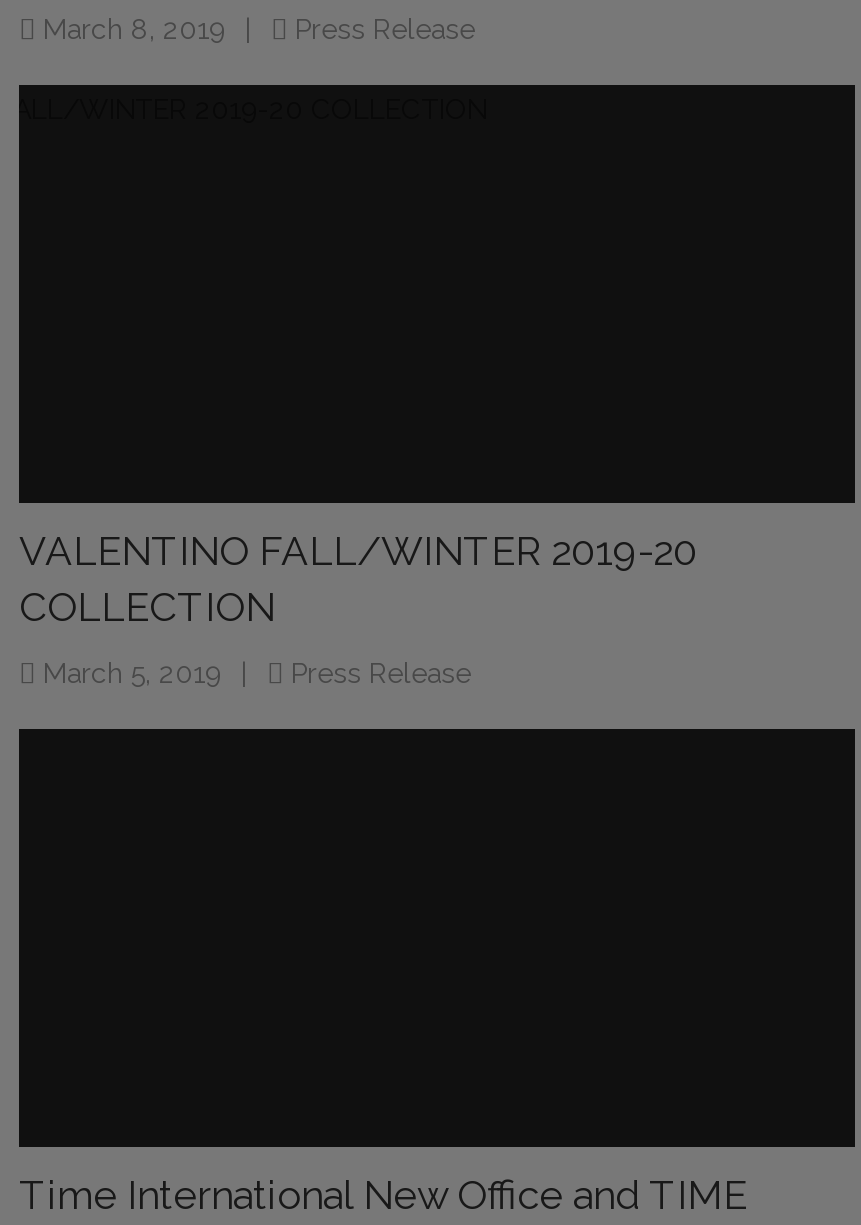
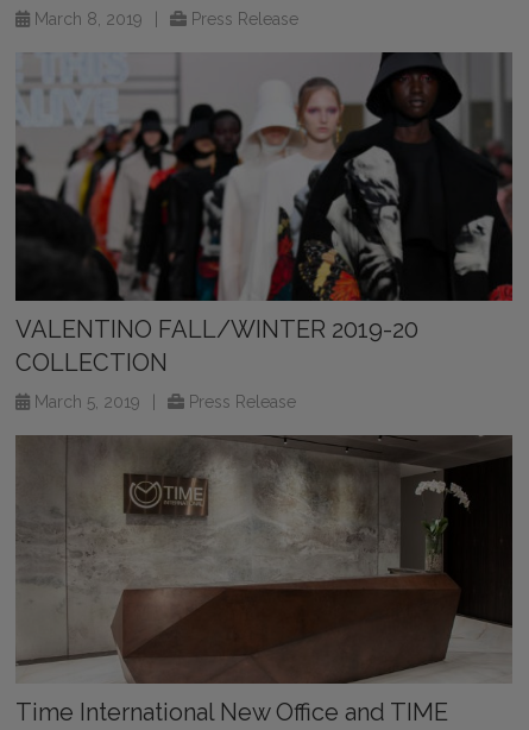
none -> [15,52,514,302] [image]
none -> [15,435,512,685] [image]

